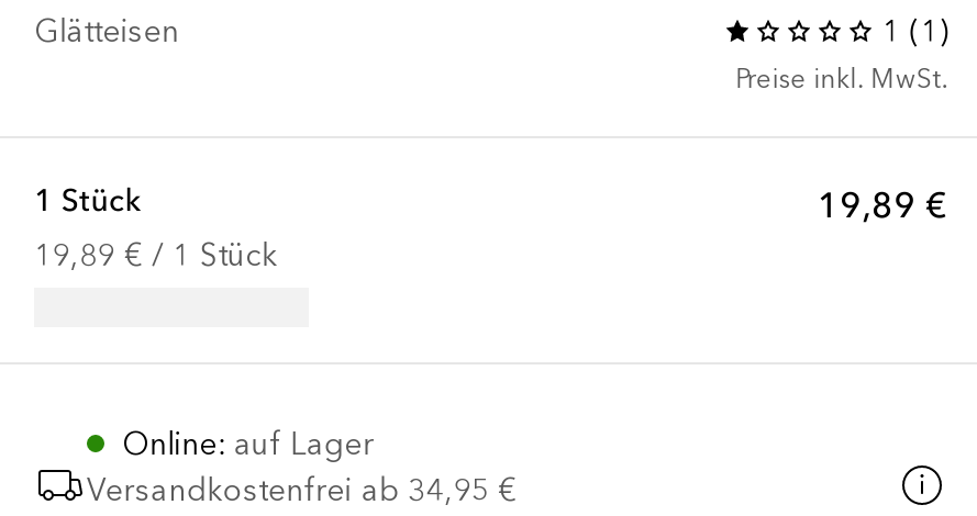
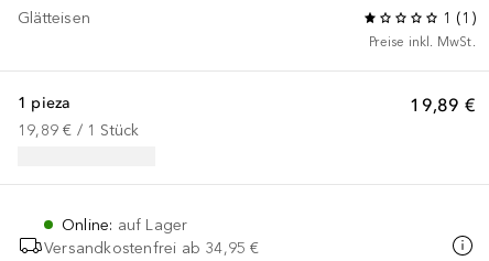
[34,182,140,219] 1 Stück -> [18,93,71,112] 1 pieza

